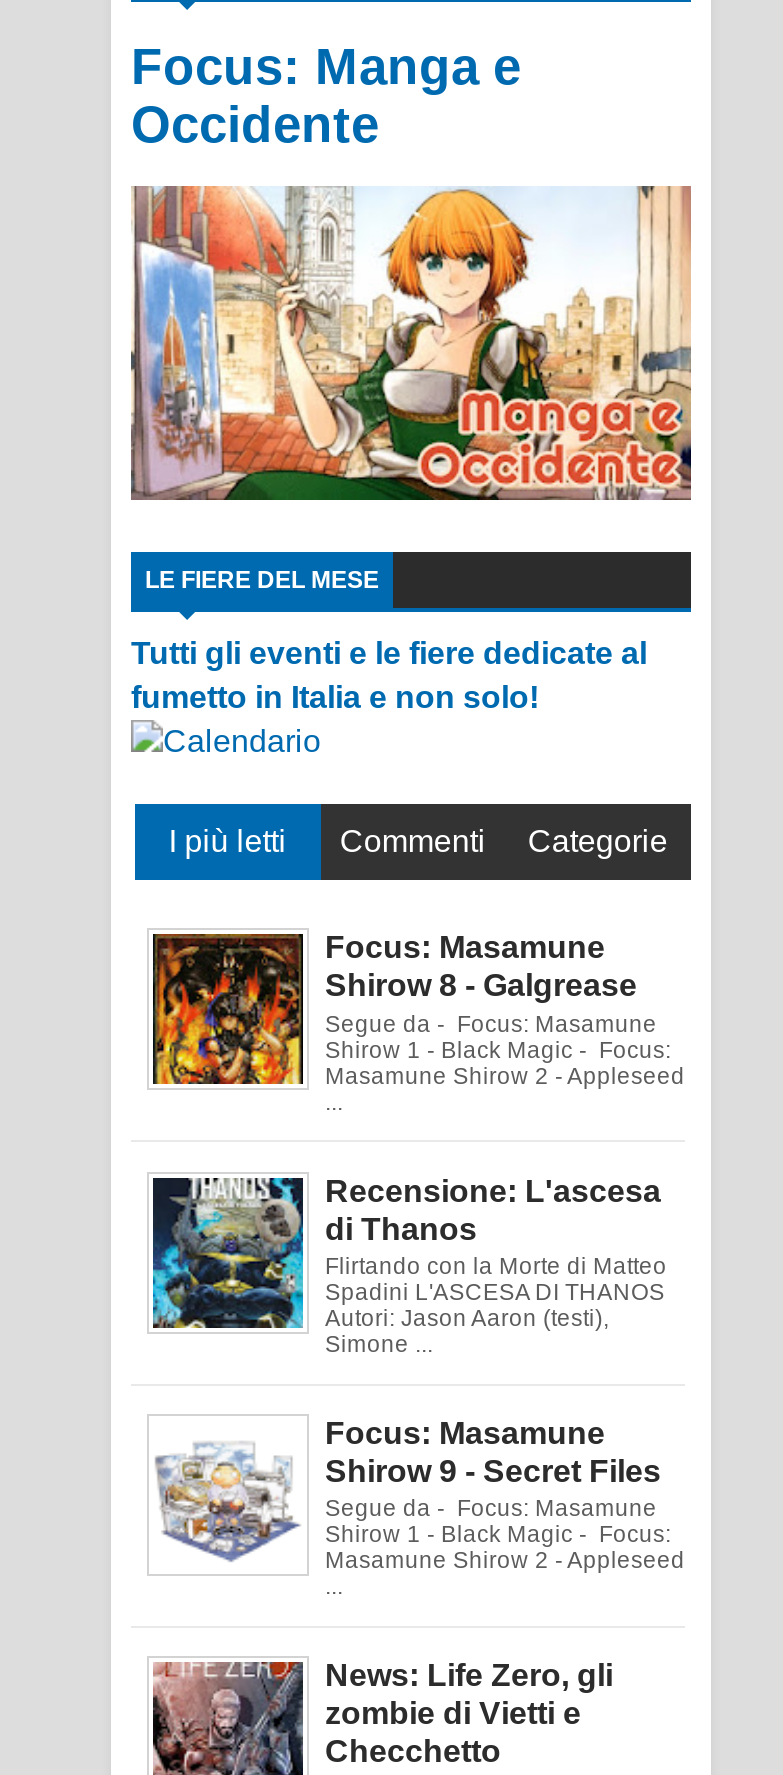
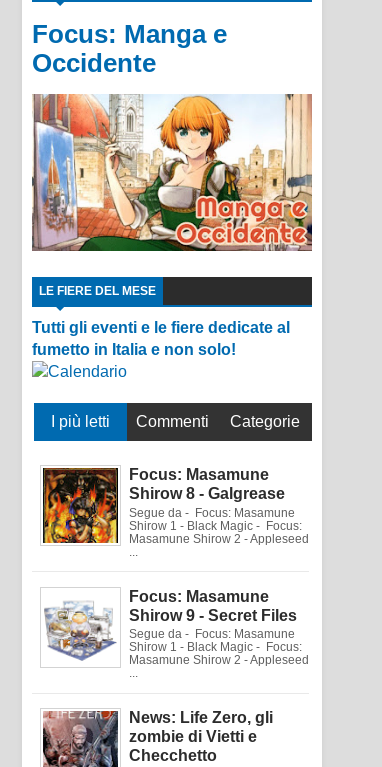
[151,1173,667,1356] [image] | Recensione: L'ascesa | di Thanos | Flirtando con la Morte di Matteo | Spadini L'ASCESA DI THANOS | Autori: Jason Aaron (testi), | Simone ... -> none

